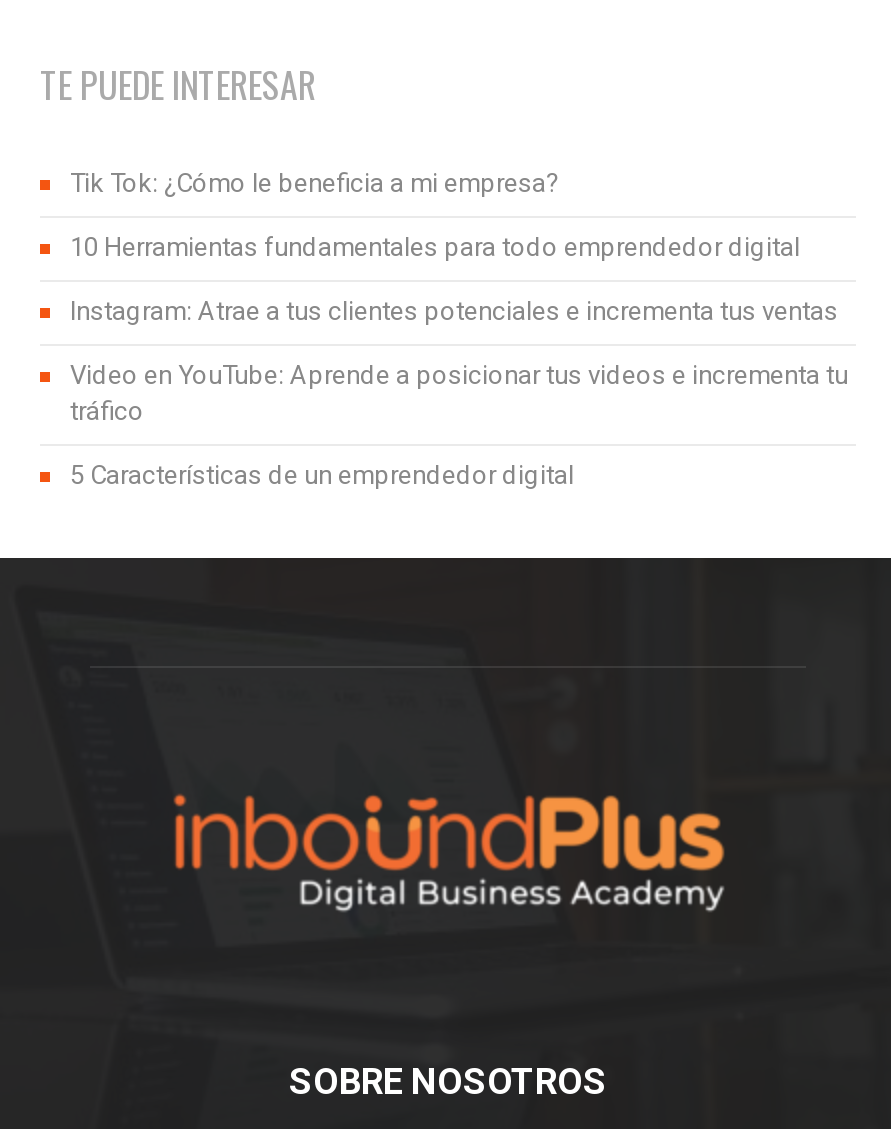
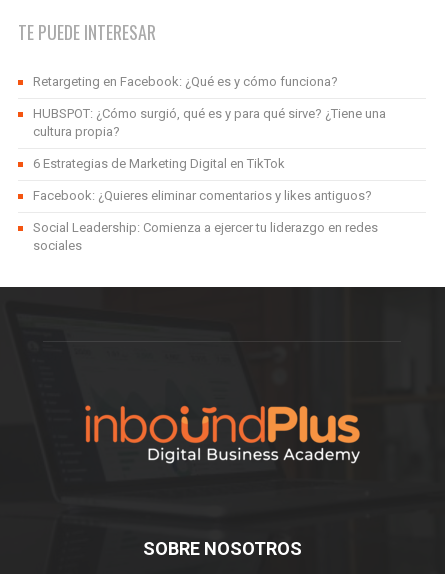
[70,169,560,199] Tik Tok: ¿Cómo le beneficia a mi empresa? -> [33,74,338,89] Retargeting en Facebook: ¿Qué es y cómo funciona?
[70,233,800,263] 10 Herramientas fundamentales para todo emprendedor digital -> [33,106,386,139] HUBSPOT: ¿Cómo surgió, qué es y para qué sirve? ¿Tiene una | cultura propia?
[70,297,838,327] Instagram: Atrae a tus clientes potenciales e incrementa tus ventas -> [33,156,285,171] 6 Estrategias de Marketing Digital en TikTok
[70,361,848,427] Video en YouTube: Aprende a posicionar tus videos e incrementa tu | tráfico -> [33,188,372,203] Facebook: ¿Quieres eliminar comentarios y likes antiguos?
[70,461,574,491] 5 Características de un emprendedor digital -> [33,220,378,253] Social Leadership: Comienza a ejercer tu liderazgo en redes | sociales

